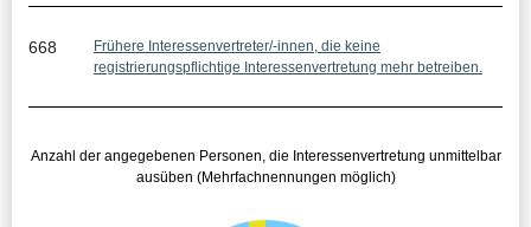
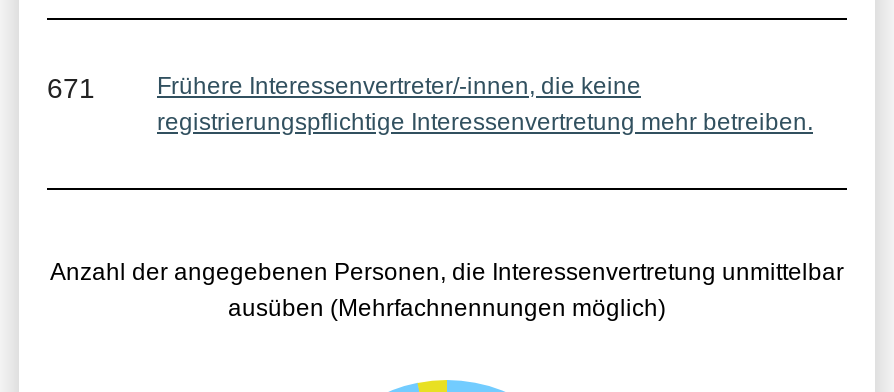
[28,38,57,57] 668 -> [47,72,95,104] 671

